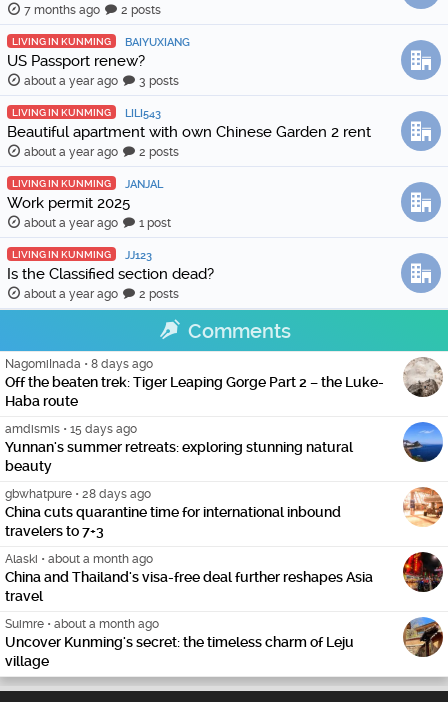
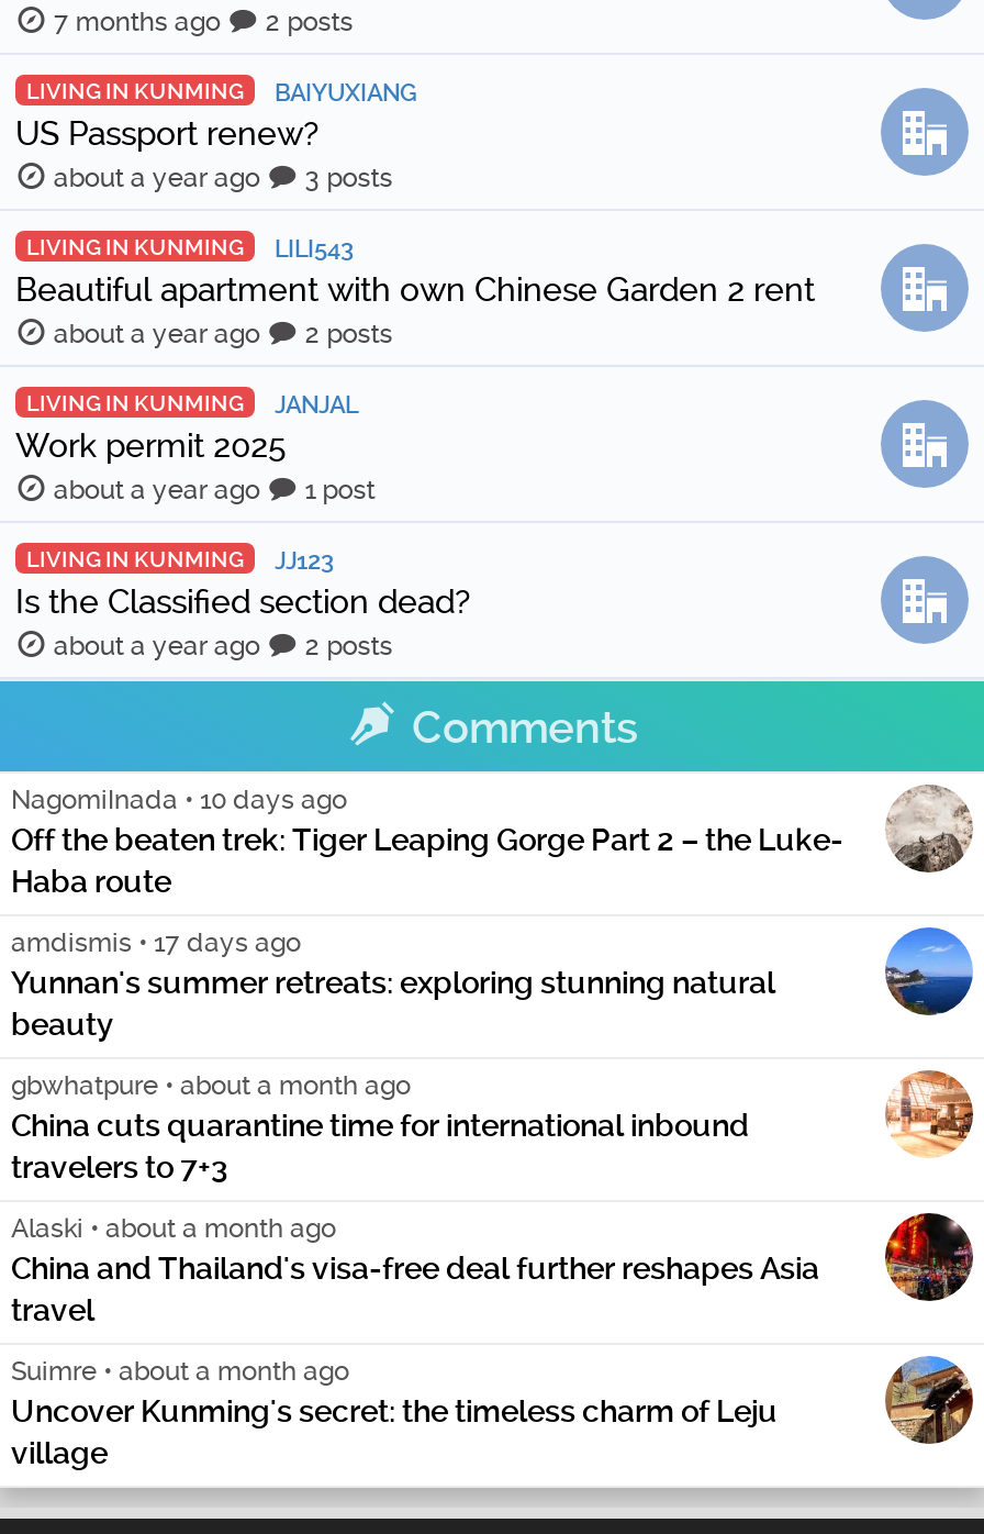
[5,357,153,371] NagomiInada • 8 days ago -> [11,785,347,816] NagomiInada • 10 days ago
[5,422,137,436] amdismis • 15 days ago -> [11,928,301,959] amdismis • 17 days ago
[5,487,151,501] gbwhatpure • 28 days ago -> [11,1071,411,1102] gbwhatpure • about a month ago

